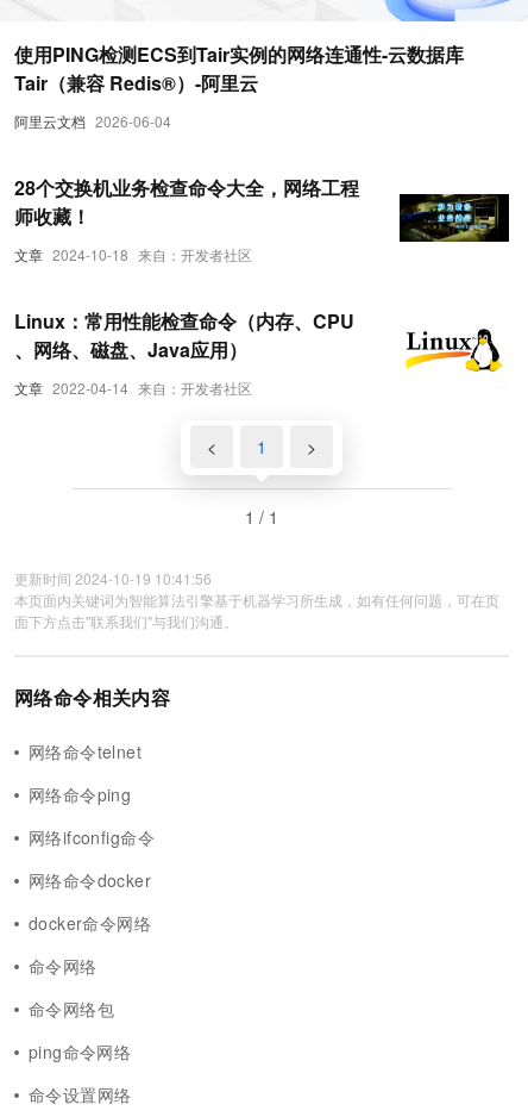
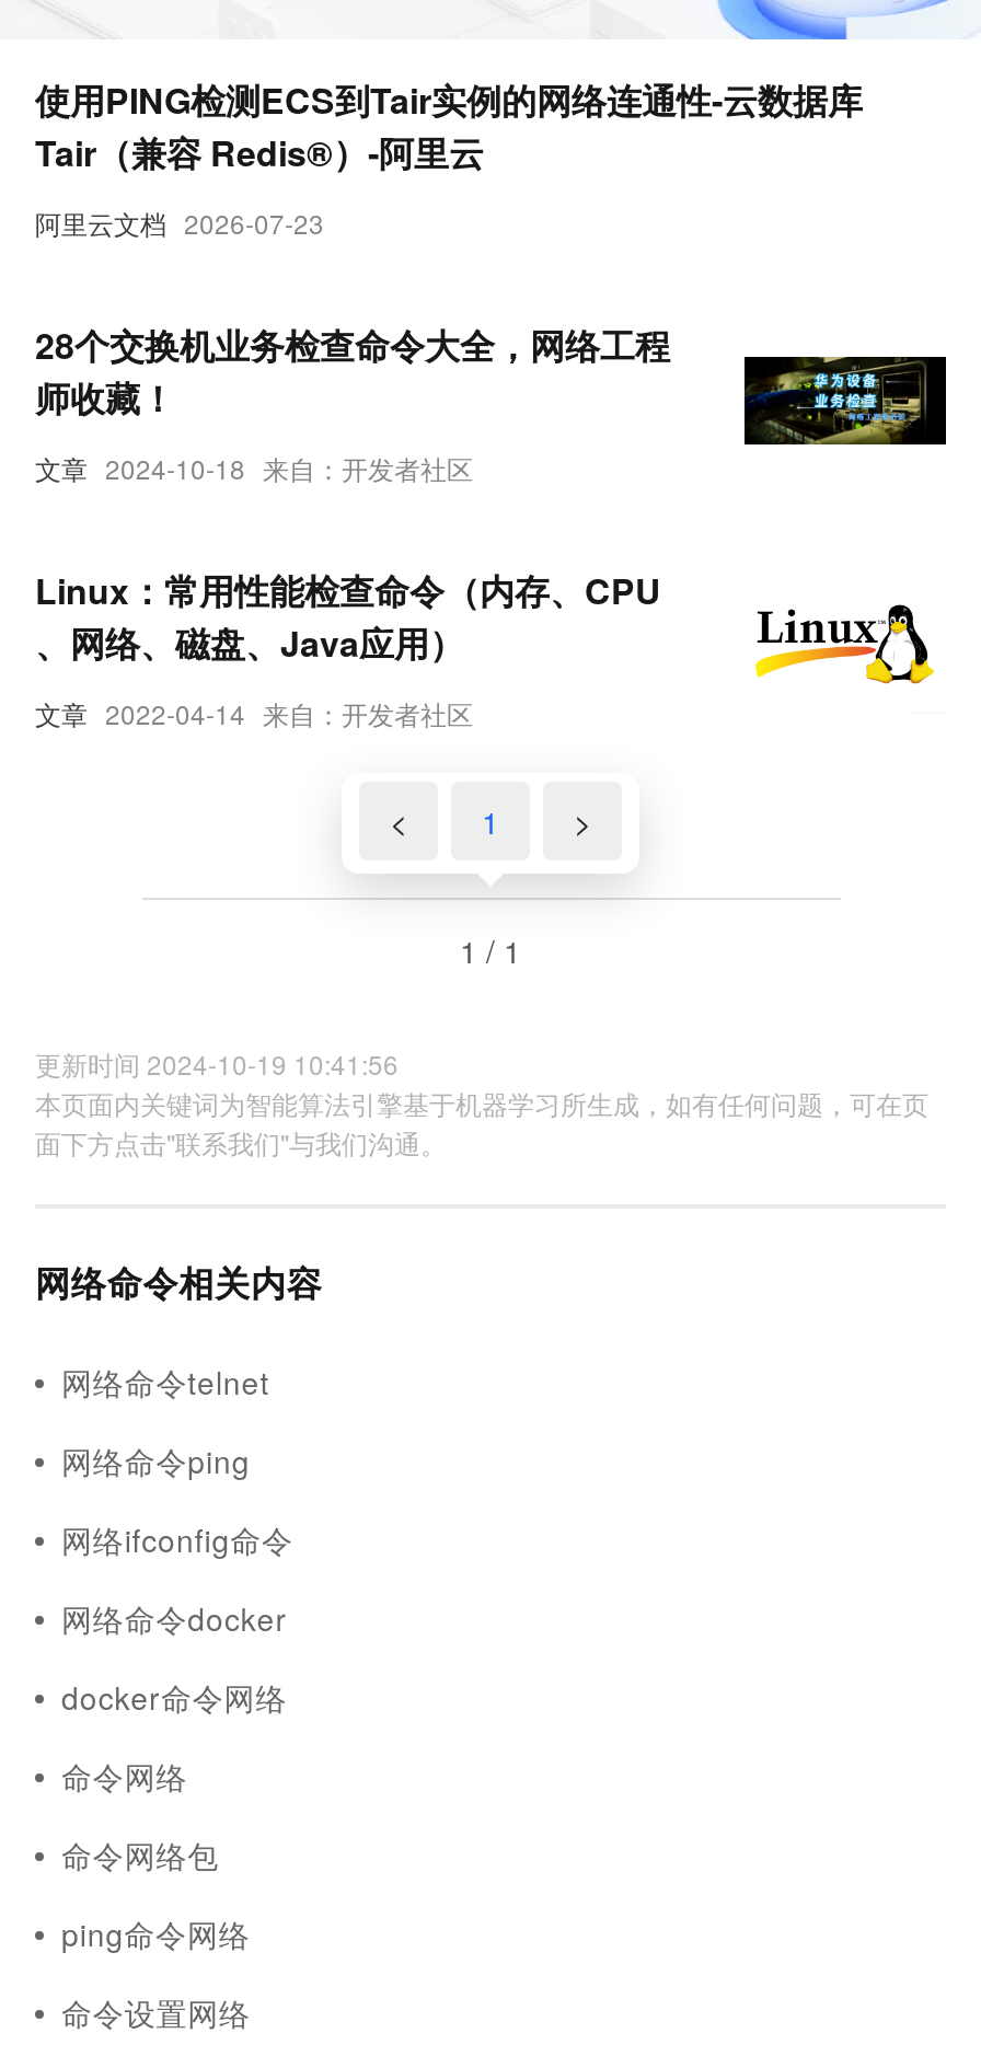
[14,111,171,131] 阿里云文档 2026-06-04 -> [35,204,324,241] 阿里云文档 2026-07-23

